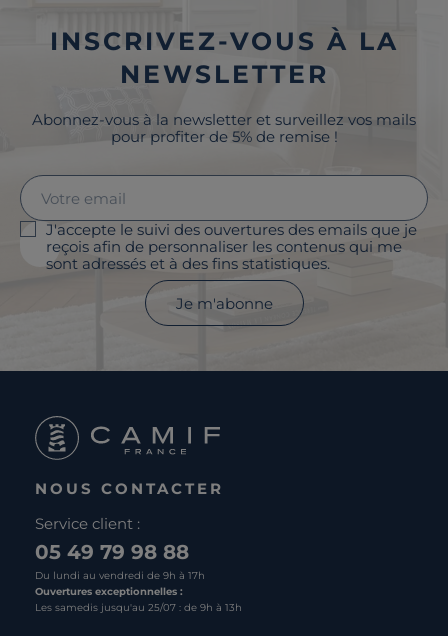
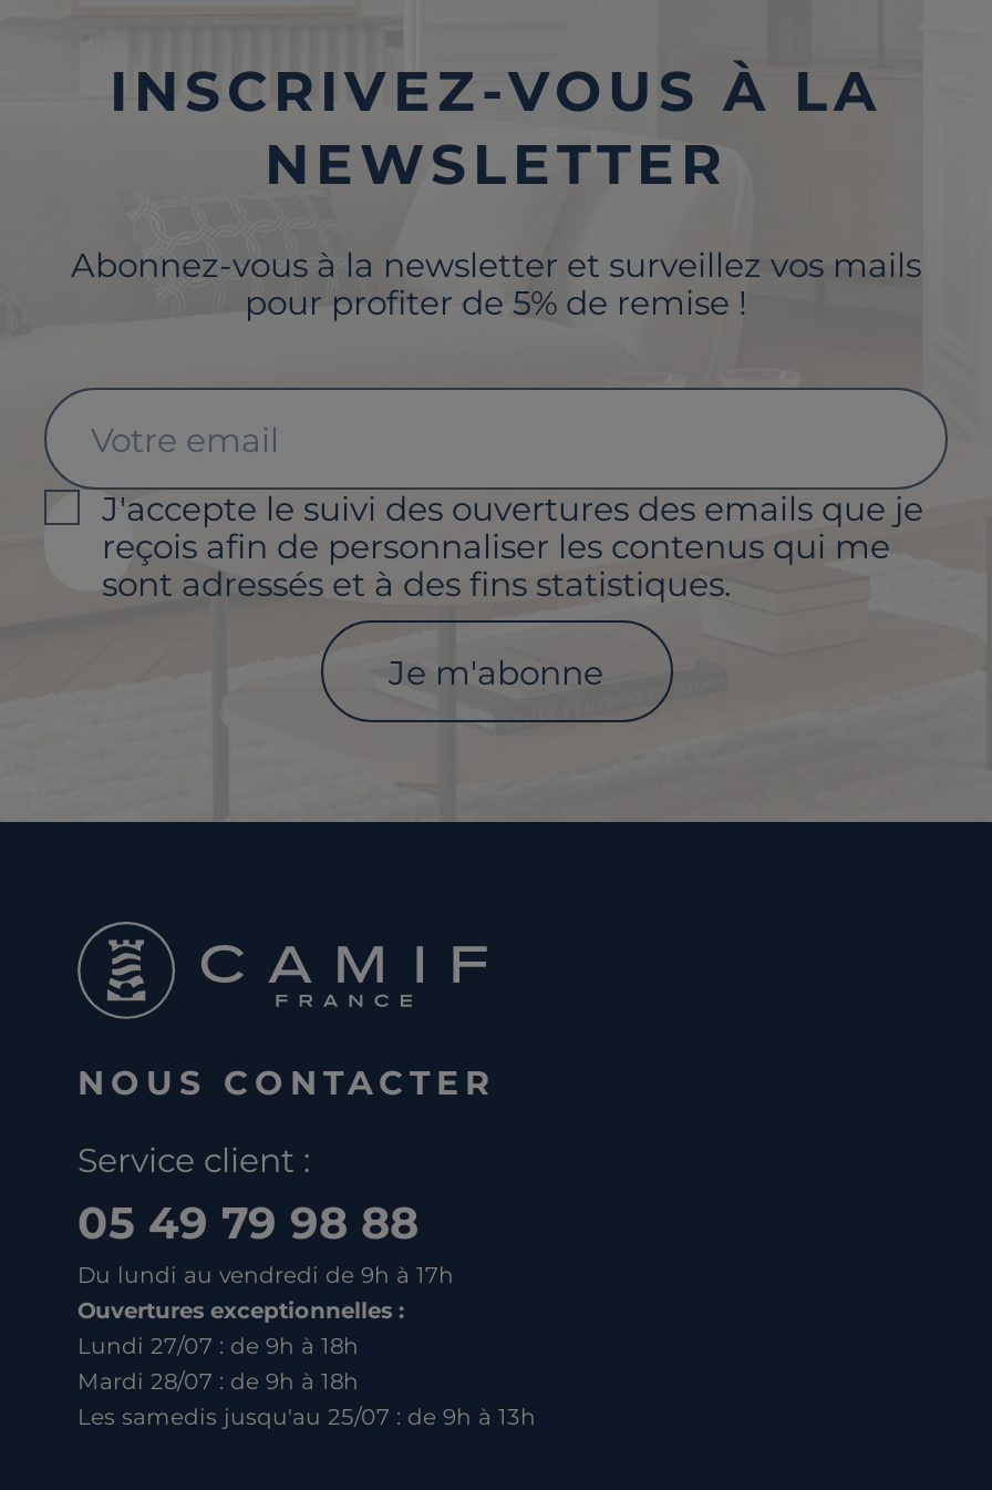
none -> [77,1331,359,1395] Lundi 27/07 : de 9h à 18h | Mardi 28/07 : de 9h à 18h

